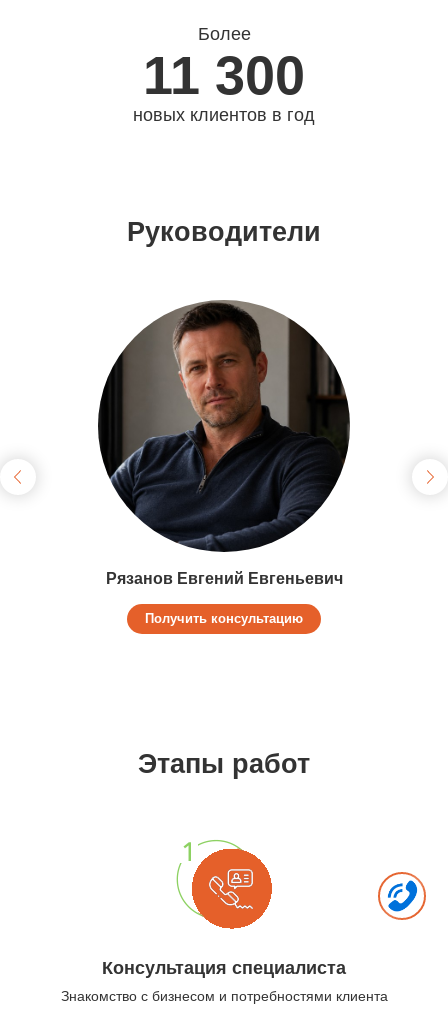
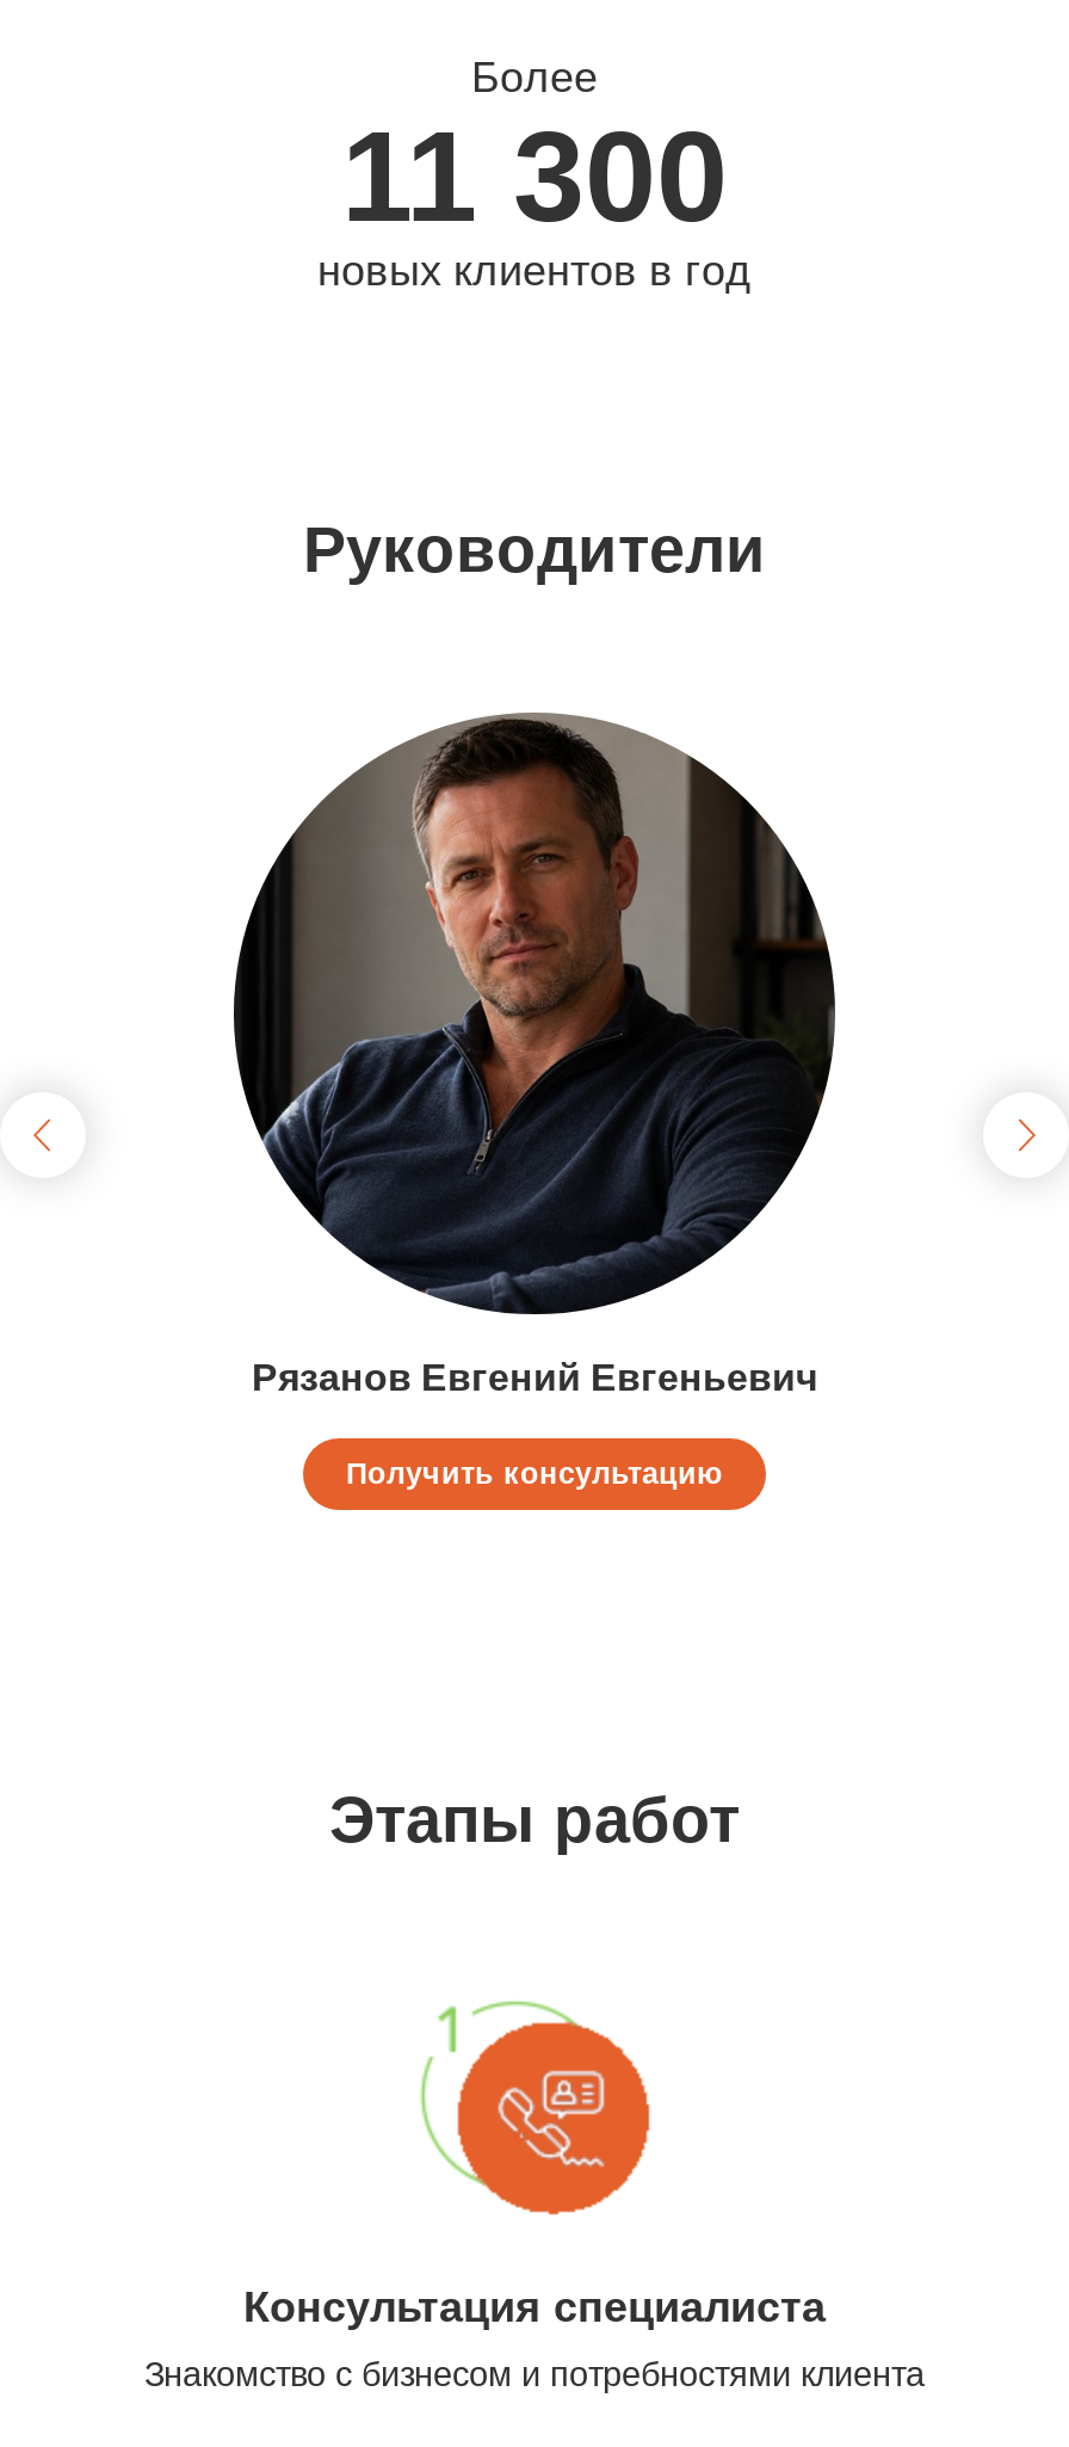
[377,871,427,921] [image] -> none

